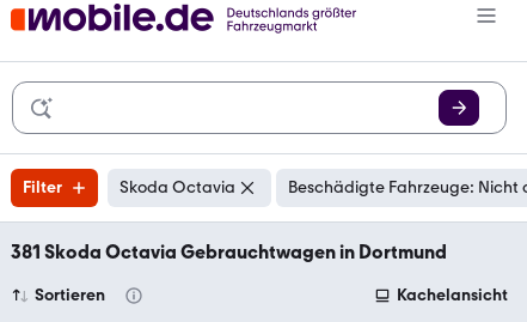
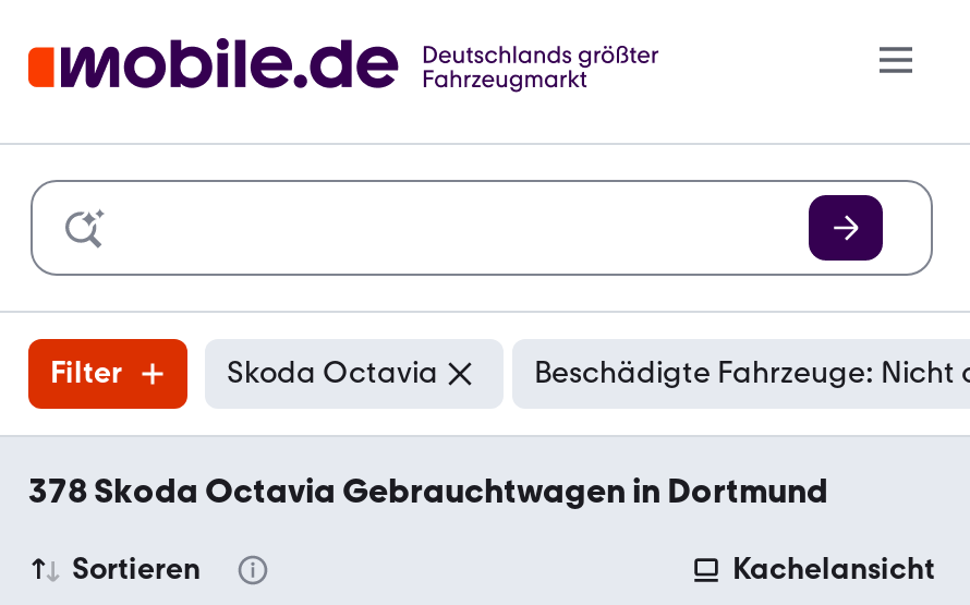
[11,241,447,263] 381 Skoda Octavia Gebrauchtwagen in Dortmund -> [28,470,828,511] 378 Skoda Octavia Gebrauchtwagen in Dortmund

